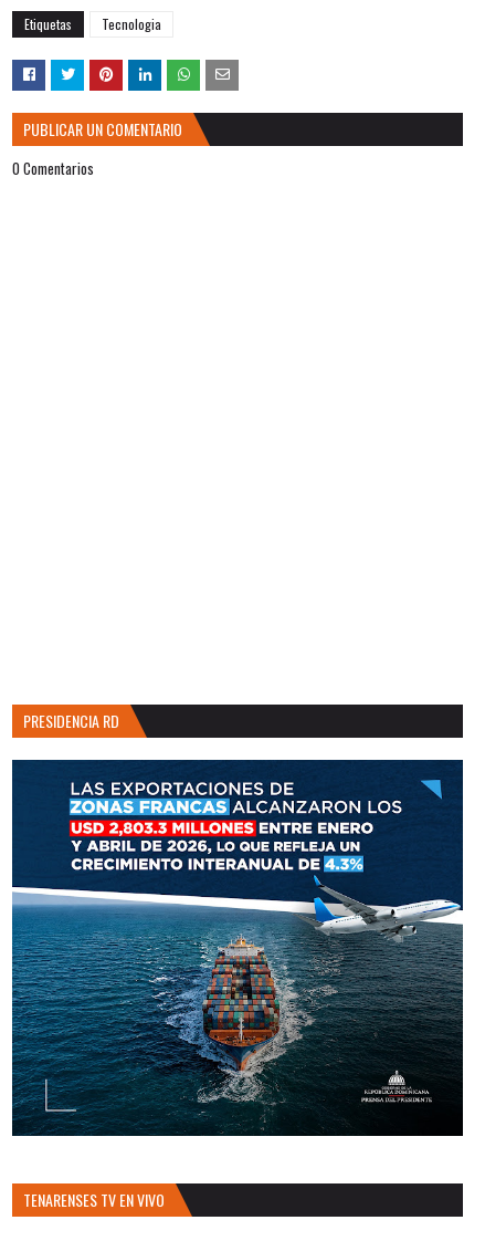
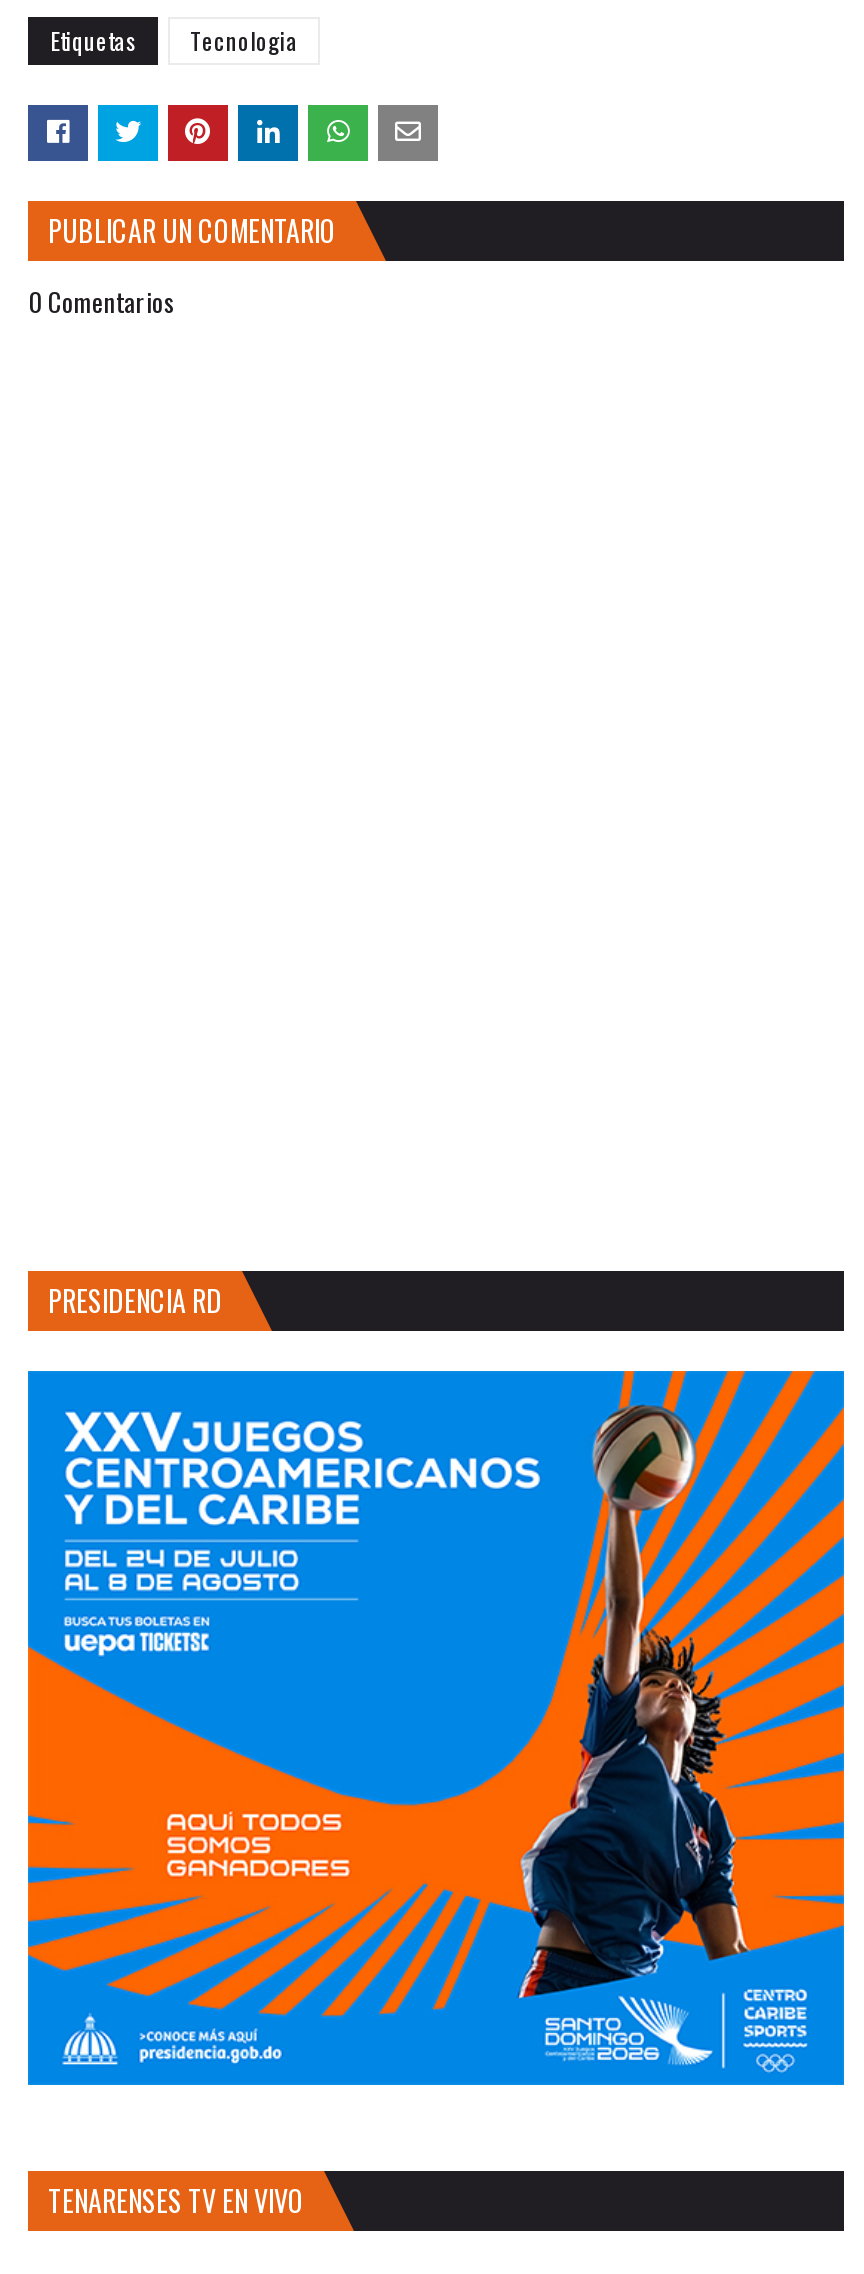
[11,759,464,1137] [image] -> [26,1369,846,2087] [image]

